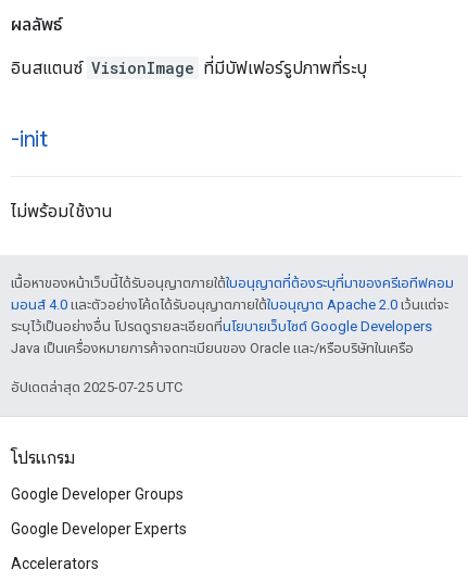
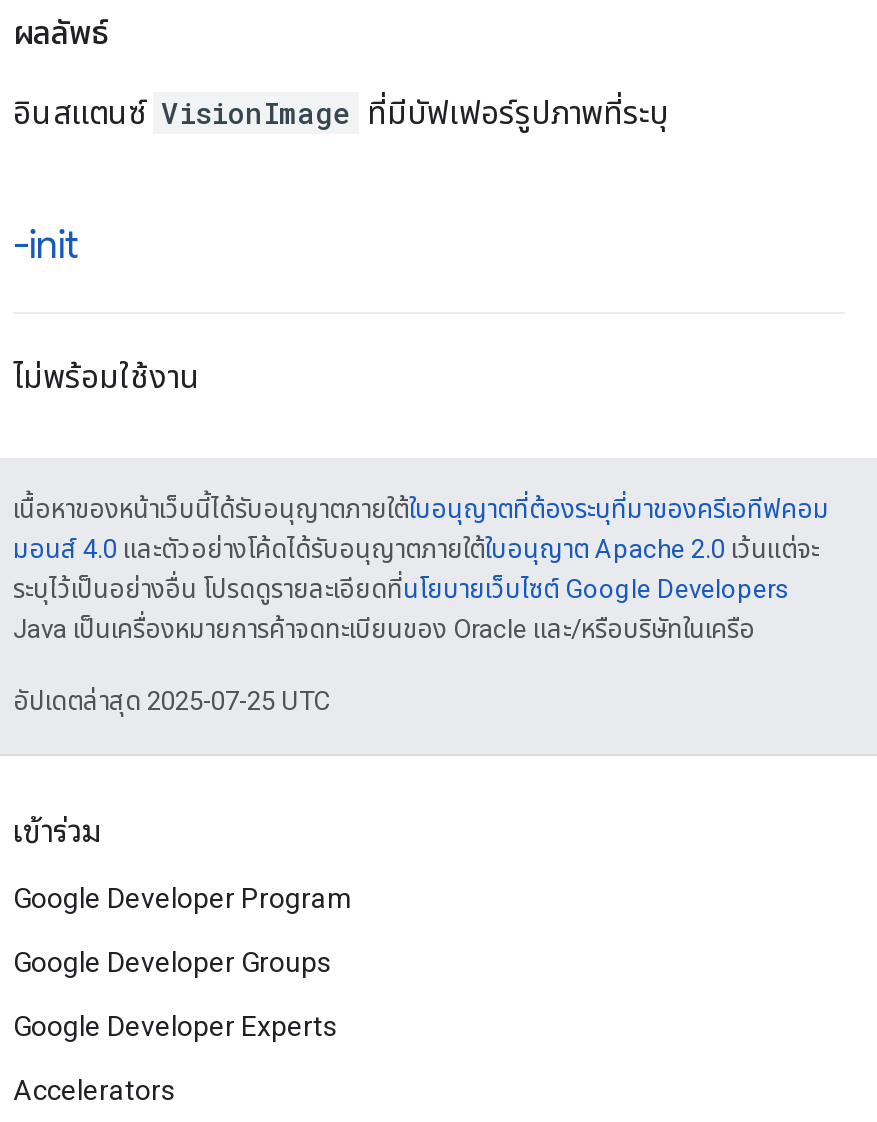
[11,447,75,469] โปรแกรม -> [13,812,353,914] เข้าร่วม | Google Developer Program

